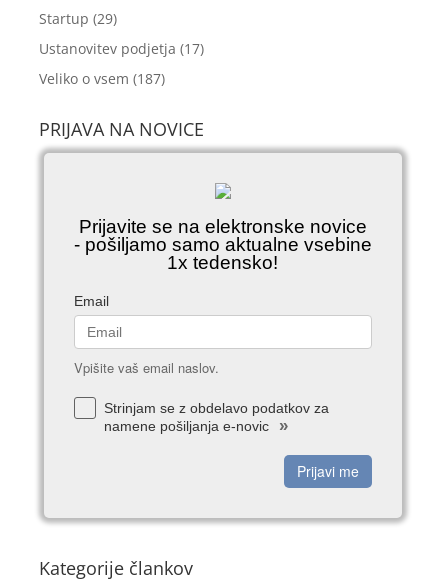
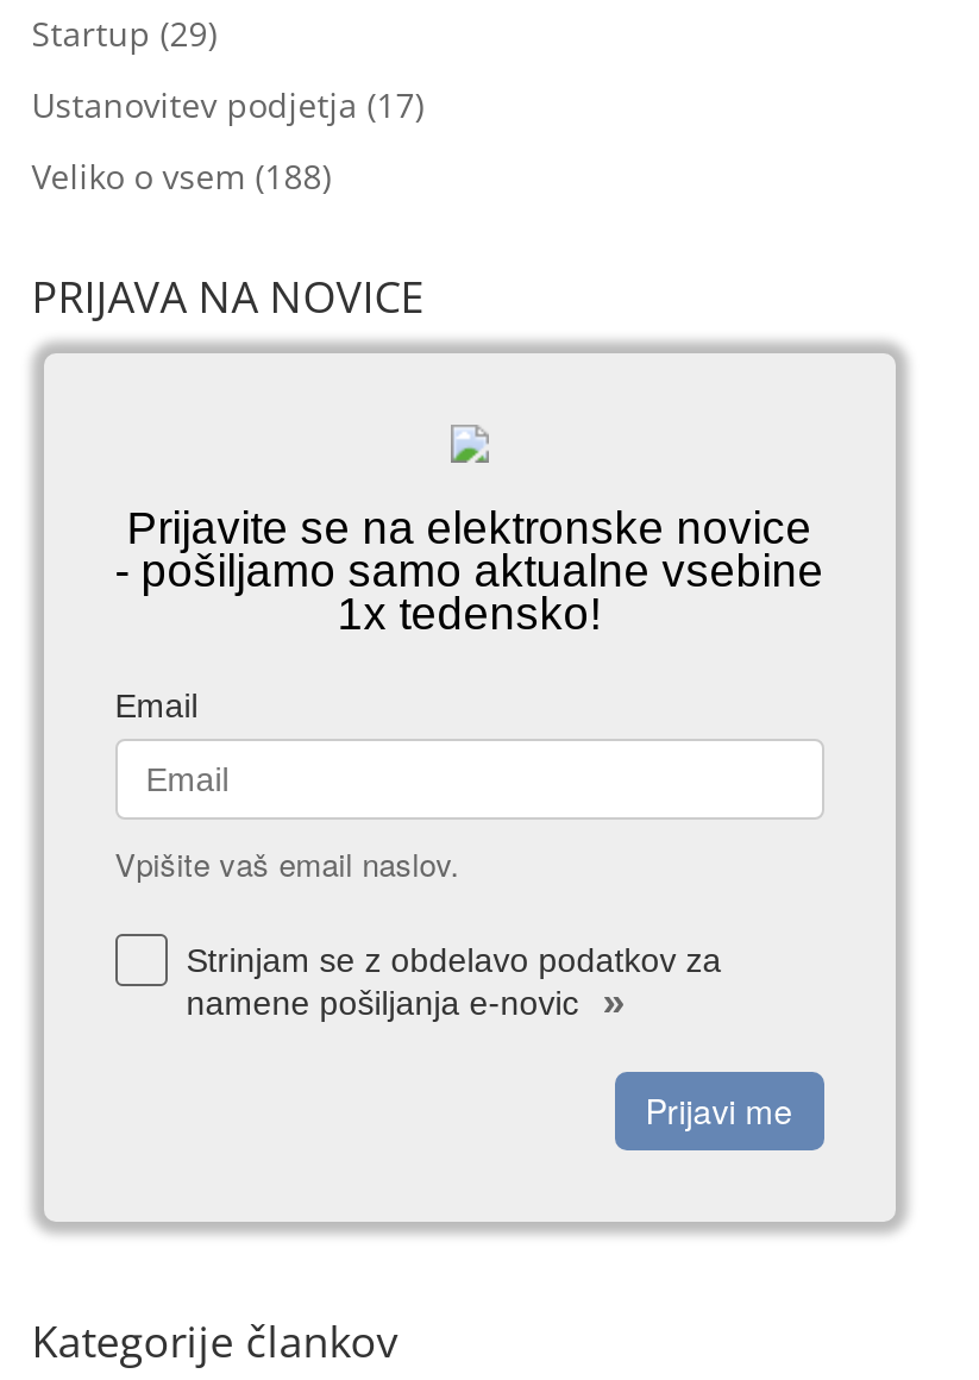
[39,69,165,88] Veliko o vsem (187) -> [32,154,331,199] Veliko o vsem (188)

